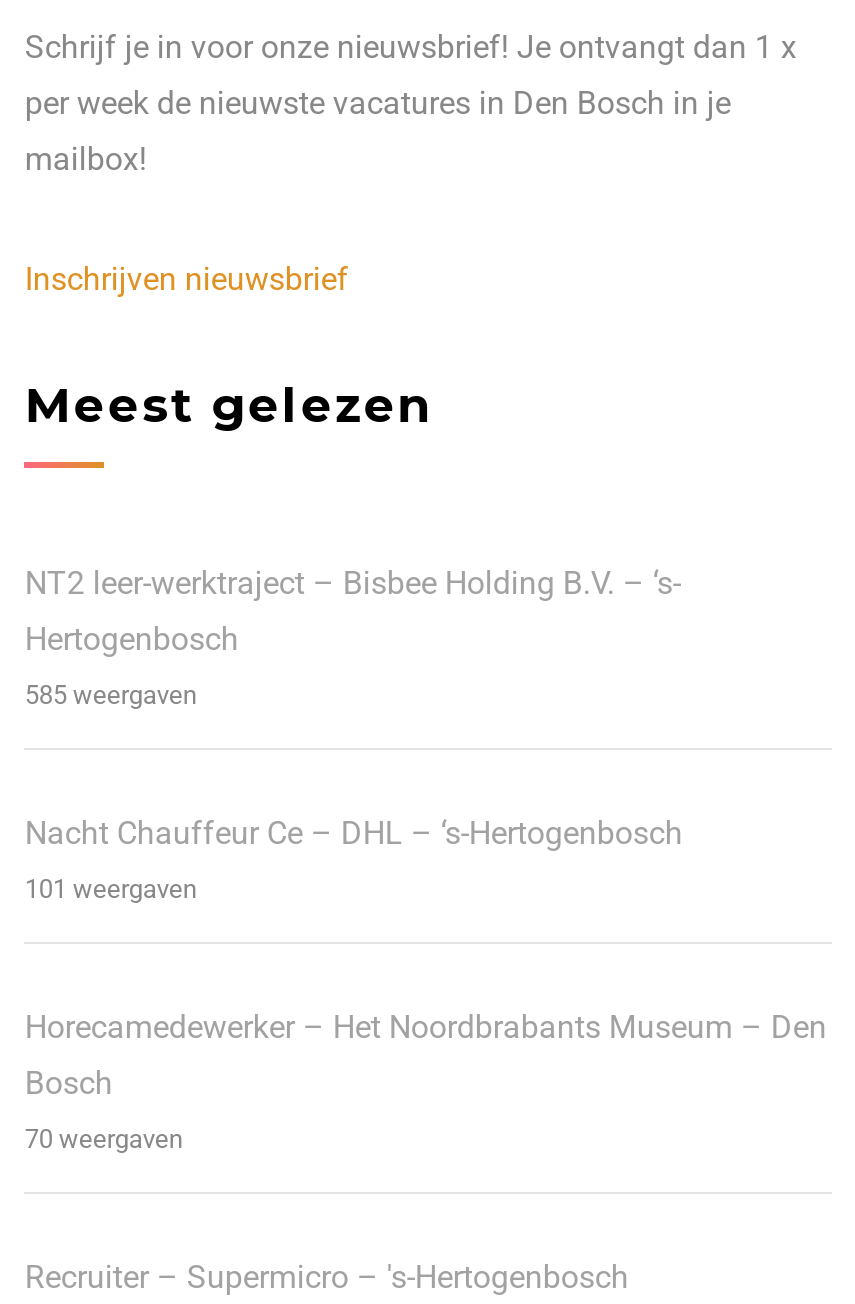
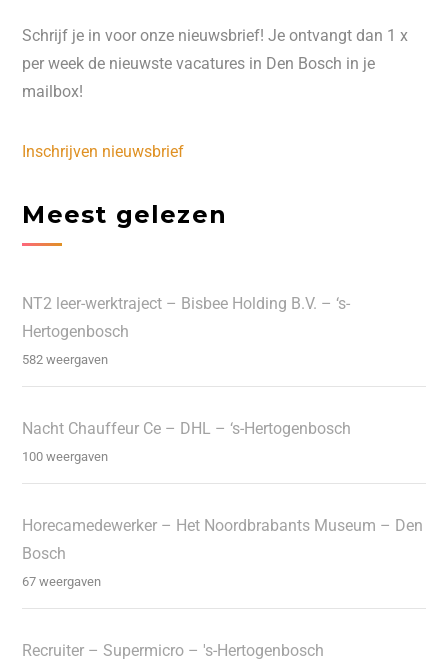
[25,680,197,710] 585 weergaven -> [22,352,108,367] 582 weergaven
[25,874,197,904] 101 weergaven -> [22,449,108,464] 100 weergaven
[25,1124,183,1154] 70 weergaven -> [22,574,101,589] 67 weergaven

